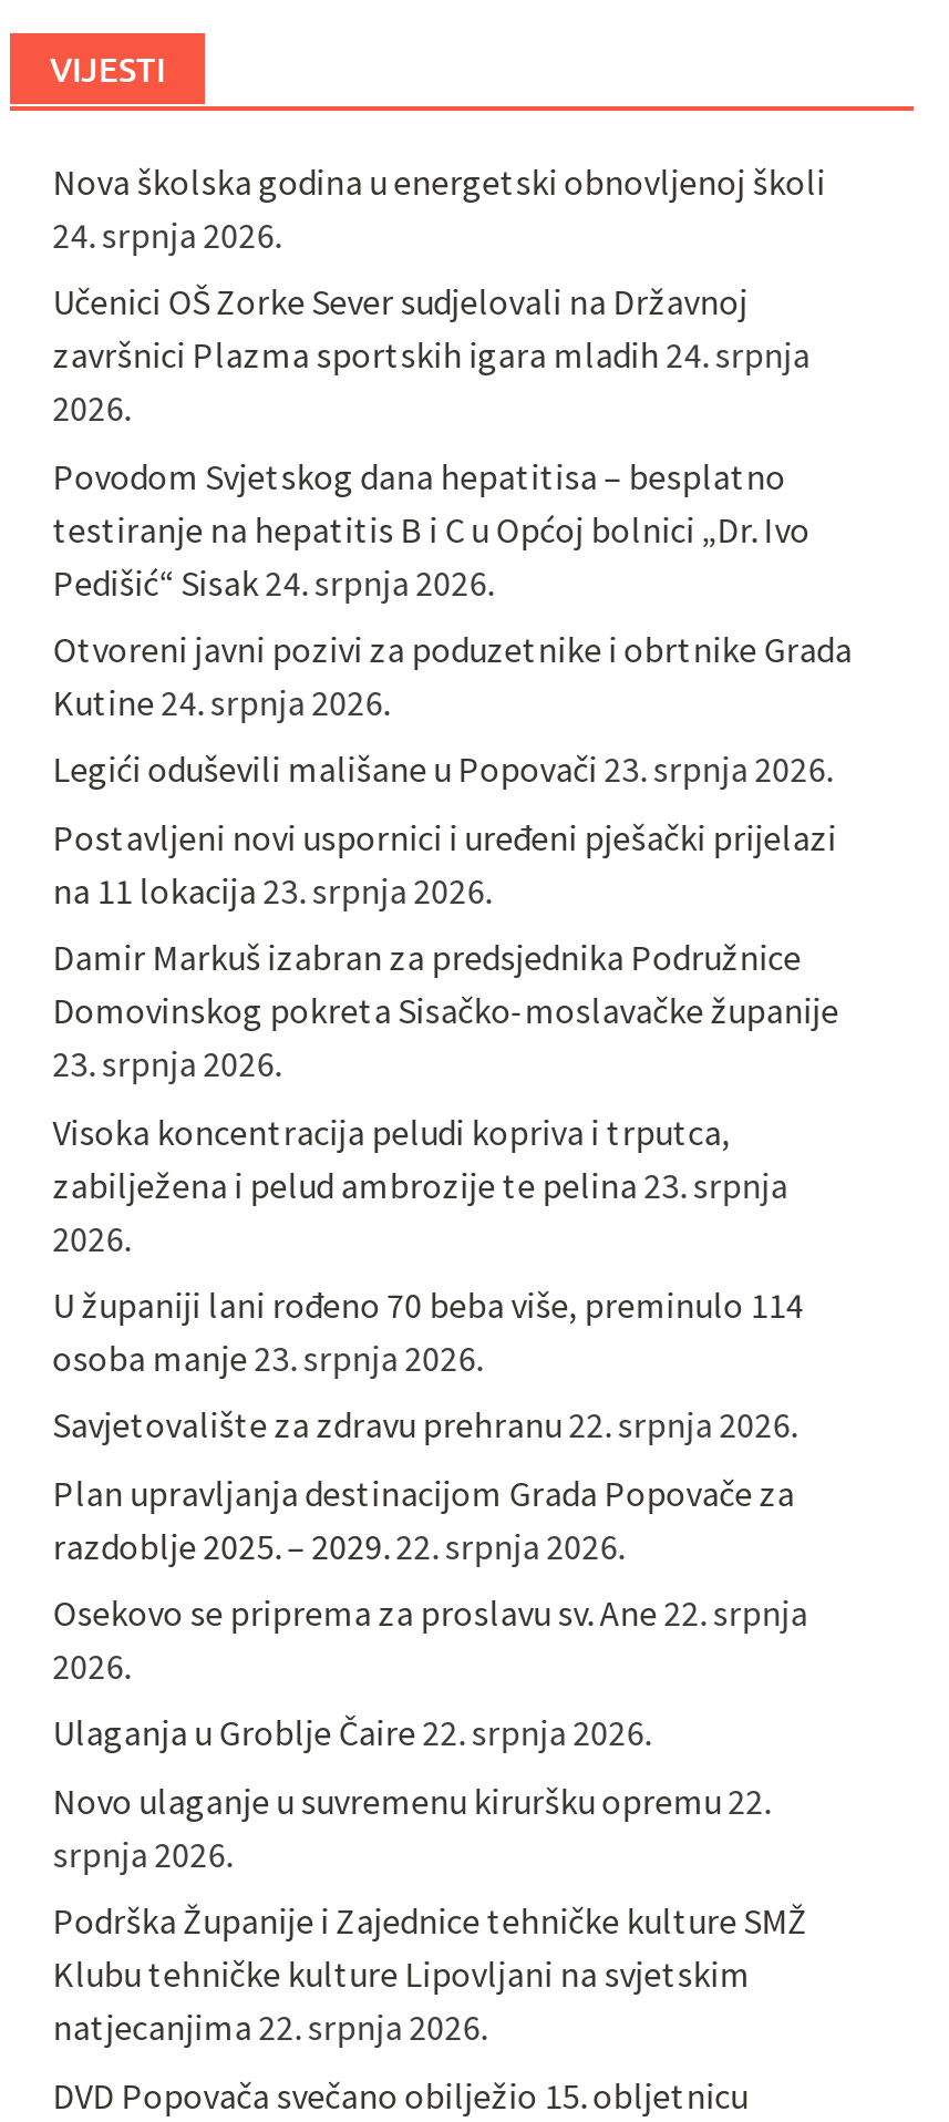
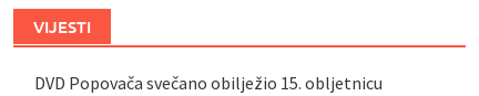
[52,159,852,2049] Nova školska godina u energetski obnovljenoj školi | 24. srpnja 2026. | Učenici OŠ Zorke Sever sudjelovali na Državnoj | završnici Plazma sportskih igara mladih 24. srpnja | 2026. | Povodom Svjetskog dana hepatitisa – besplatno | testiranje na hepatitis B i C u Općoj bolnici „Dr. Ivo | Pedišić“ Sisak 24. srpnja 2026. | Otvoreni javni pozivi za poduzetnike i obrtnike Grada | Kutine 24. srpnja 2026. | Legići oduševili mališane u Popovači 23. srpnja 2026. | Postavljeni novi uspornici i uređeni pješački prijelazi | na 11 lokacija 23. srpnja 2026. | Damir Markuš izabran za predsjednika Podružnice | Domovinskog pokreta Sisačko-moslavačke županije | 23. srpnja 2026. | Visoka koncentracija peludi kopriva i trputca, | zabilježena i pelud ambrozije te pelina 23. srpnja | 2026. | U županiji lani rođeno 70 beba više, preminulo 114 | osoba manje 23. srpnja 2026. | Savjetovalište za zdravu prehranu 22. srpnja 2026. | Plan upravljanja destinacijom Grada Popovače za | razdoblje 2025. – 2029. 22. srpnja 2026. | Osekovo se priprema za proslavu sv. Ane 22. srpnja | 2026. | Ulaganja u Groblje Čaire 22. srpnja 2026. | Novo ulaganje u suvremenu kiruršku opremu 22. | srpnja 2026. | Podrška Županije i Zajednice tehničke kulture SMŽ | Klubu tehničke kulture Lipovljani na svjetskim | natjecanjima 22. srpnja 2026. -> none

